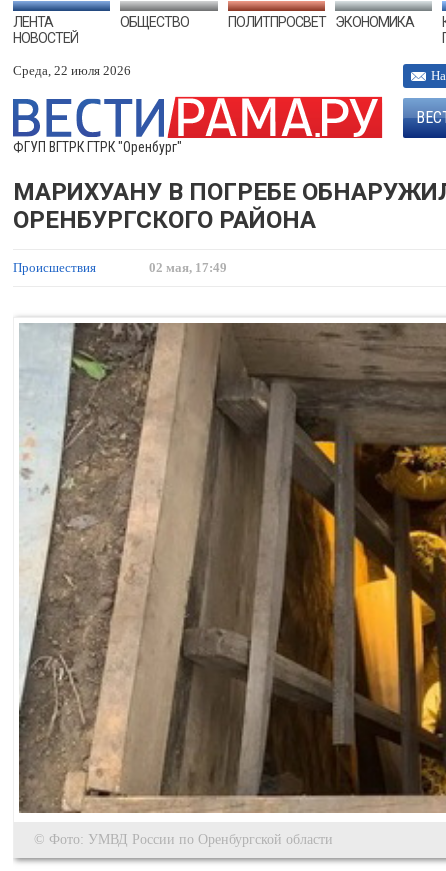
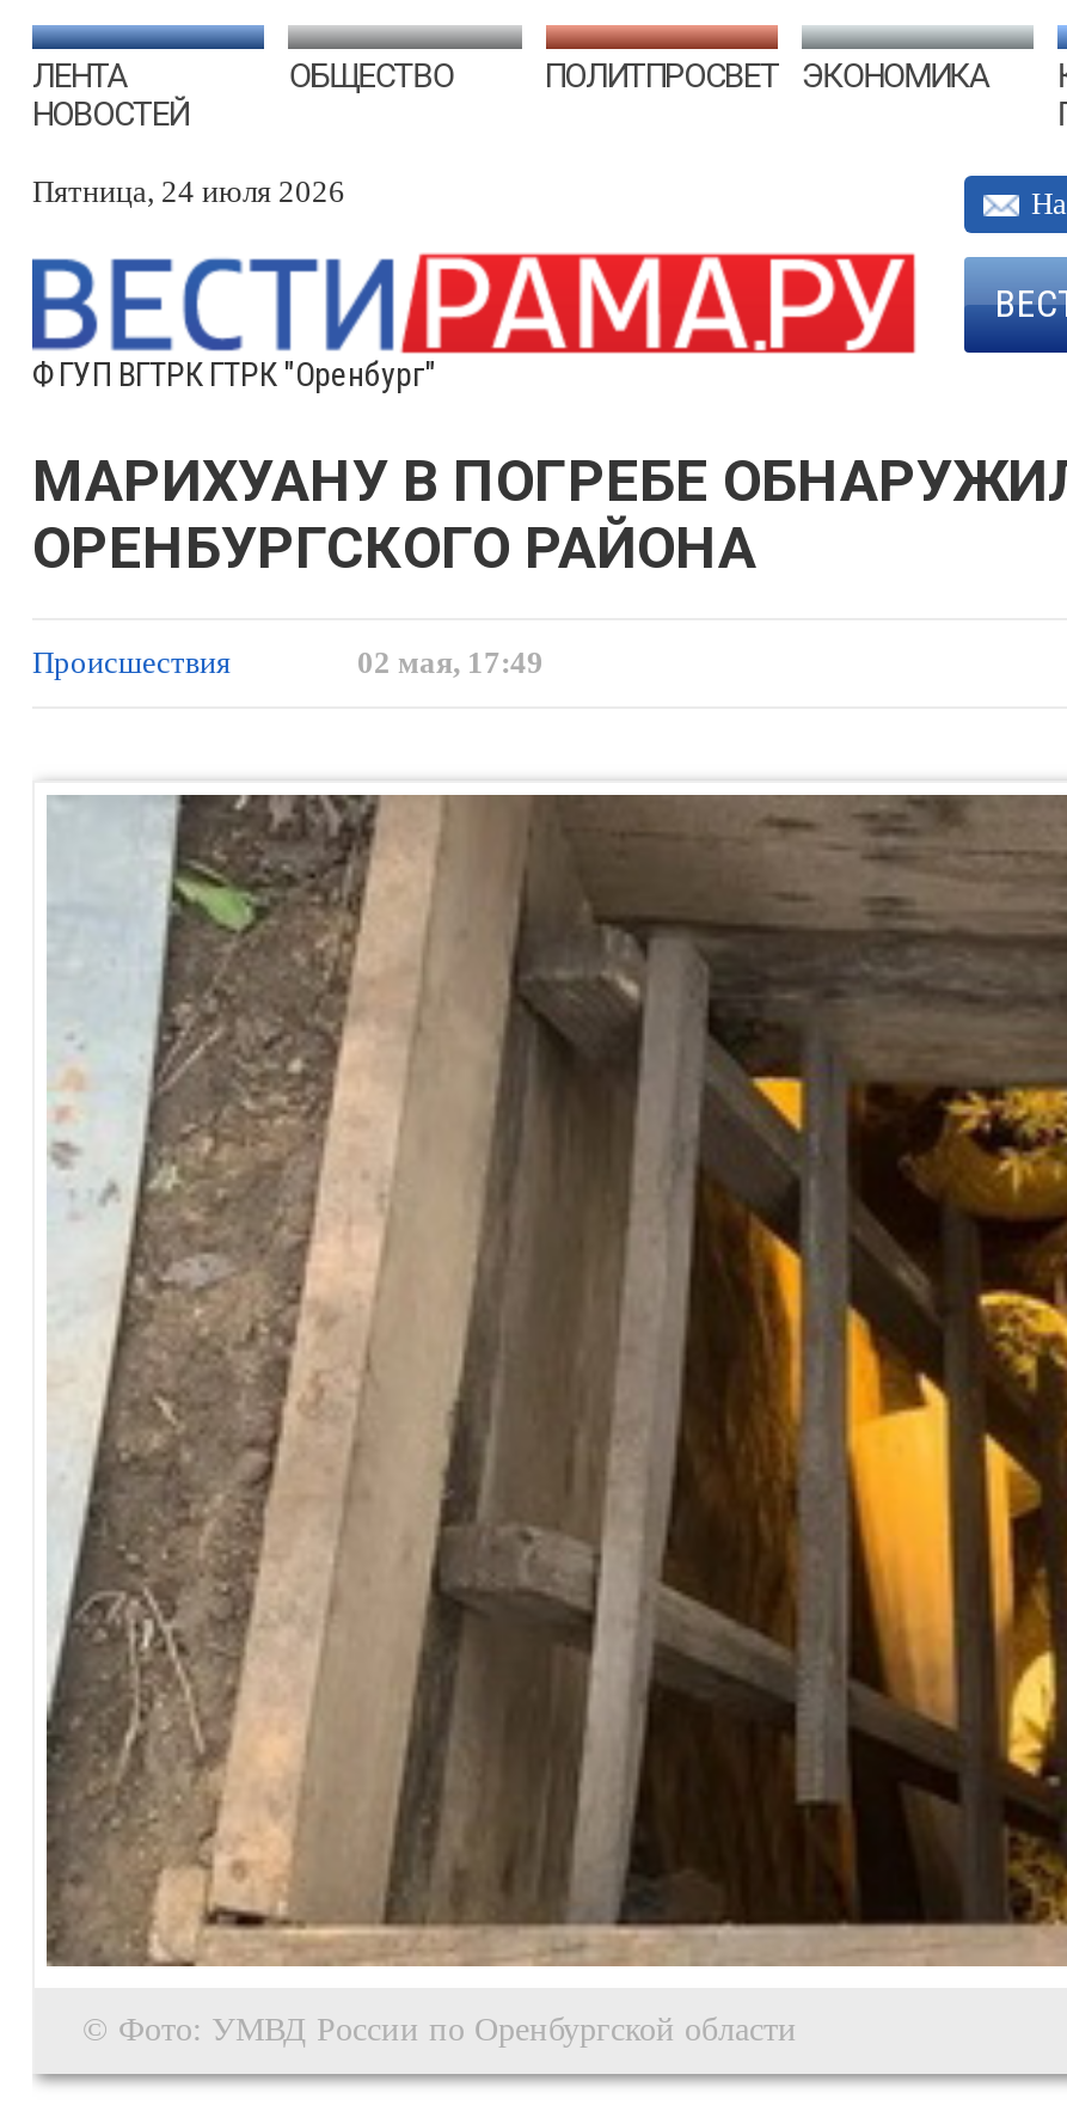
[13,63,131,78] Среда, 22 июля 2026 -> [32,173,345,209] Пятница, 24 июля 2026

